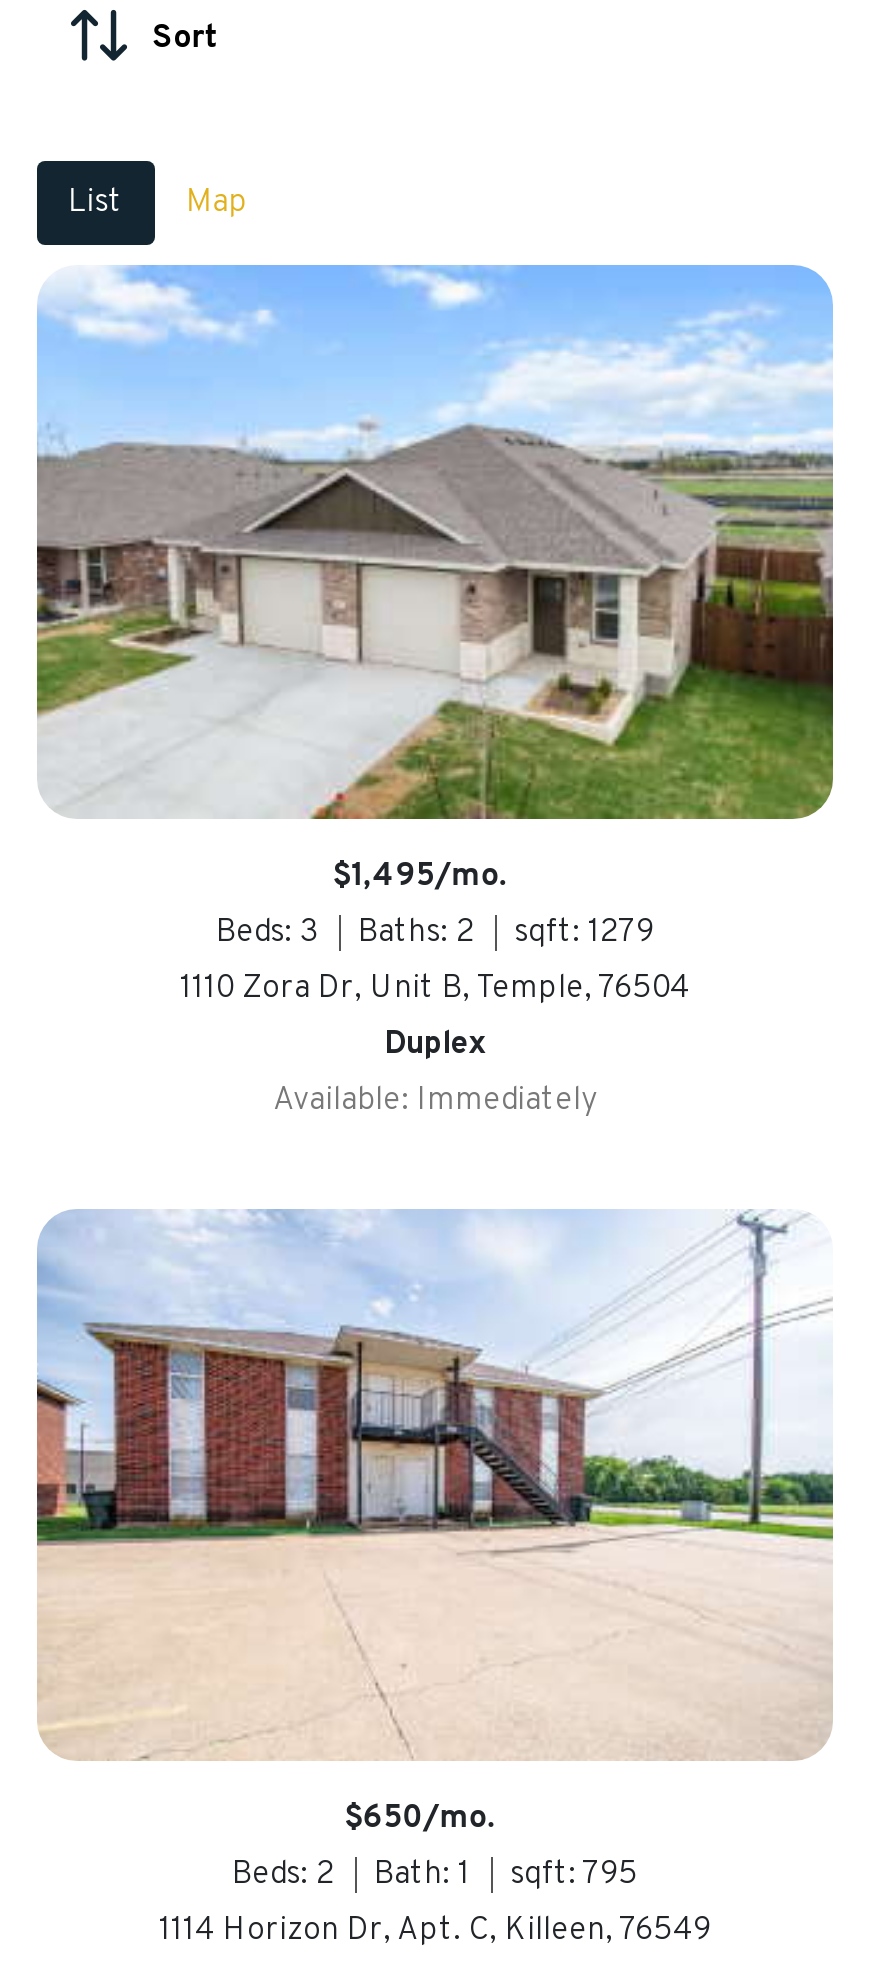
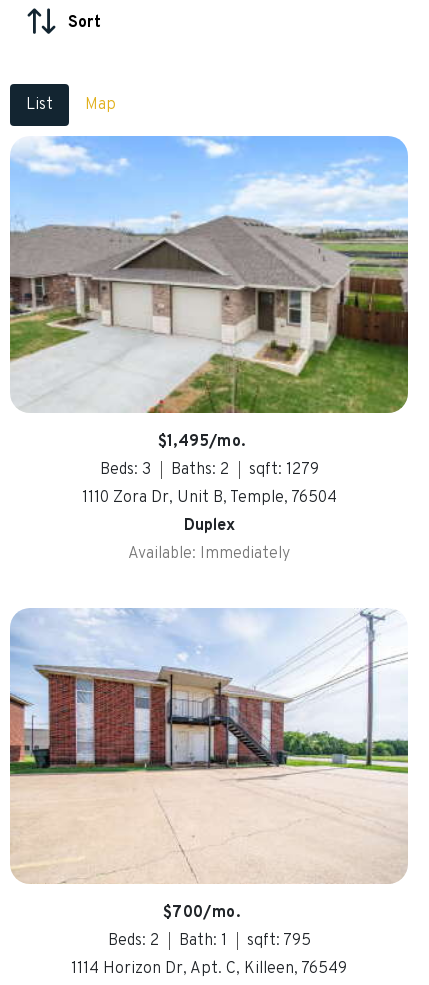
[344,1799,496,1839] $650/mo. -> [163,903,240,923] $700/mo.

